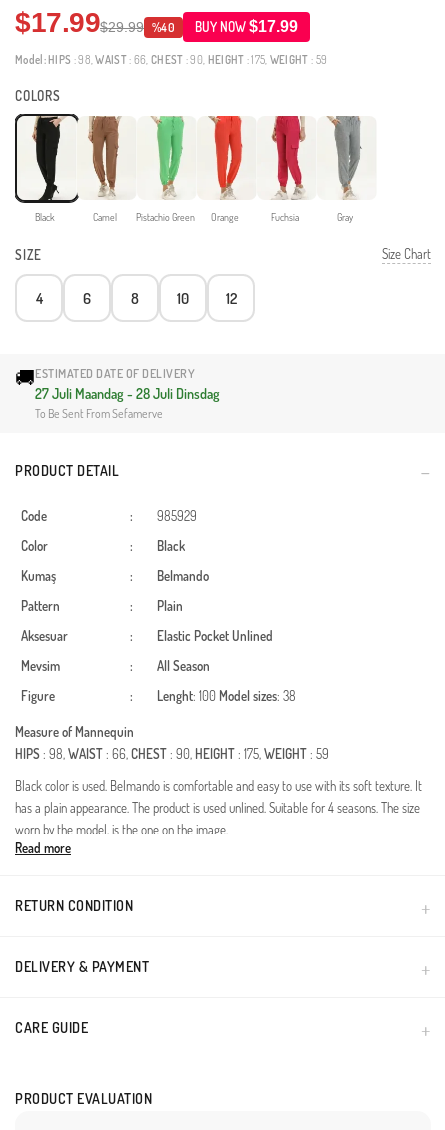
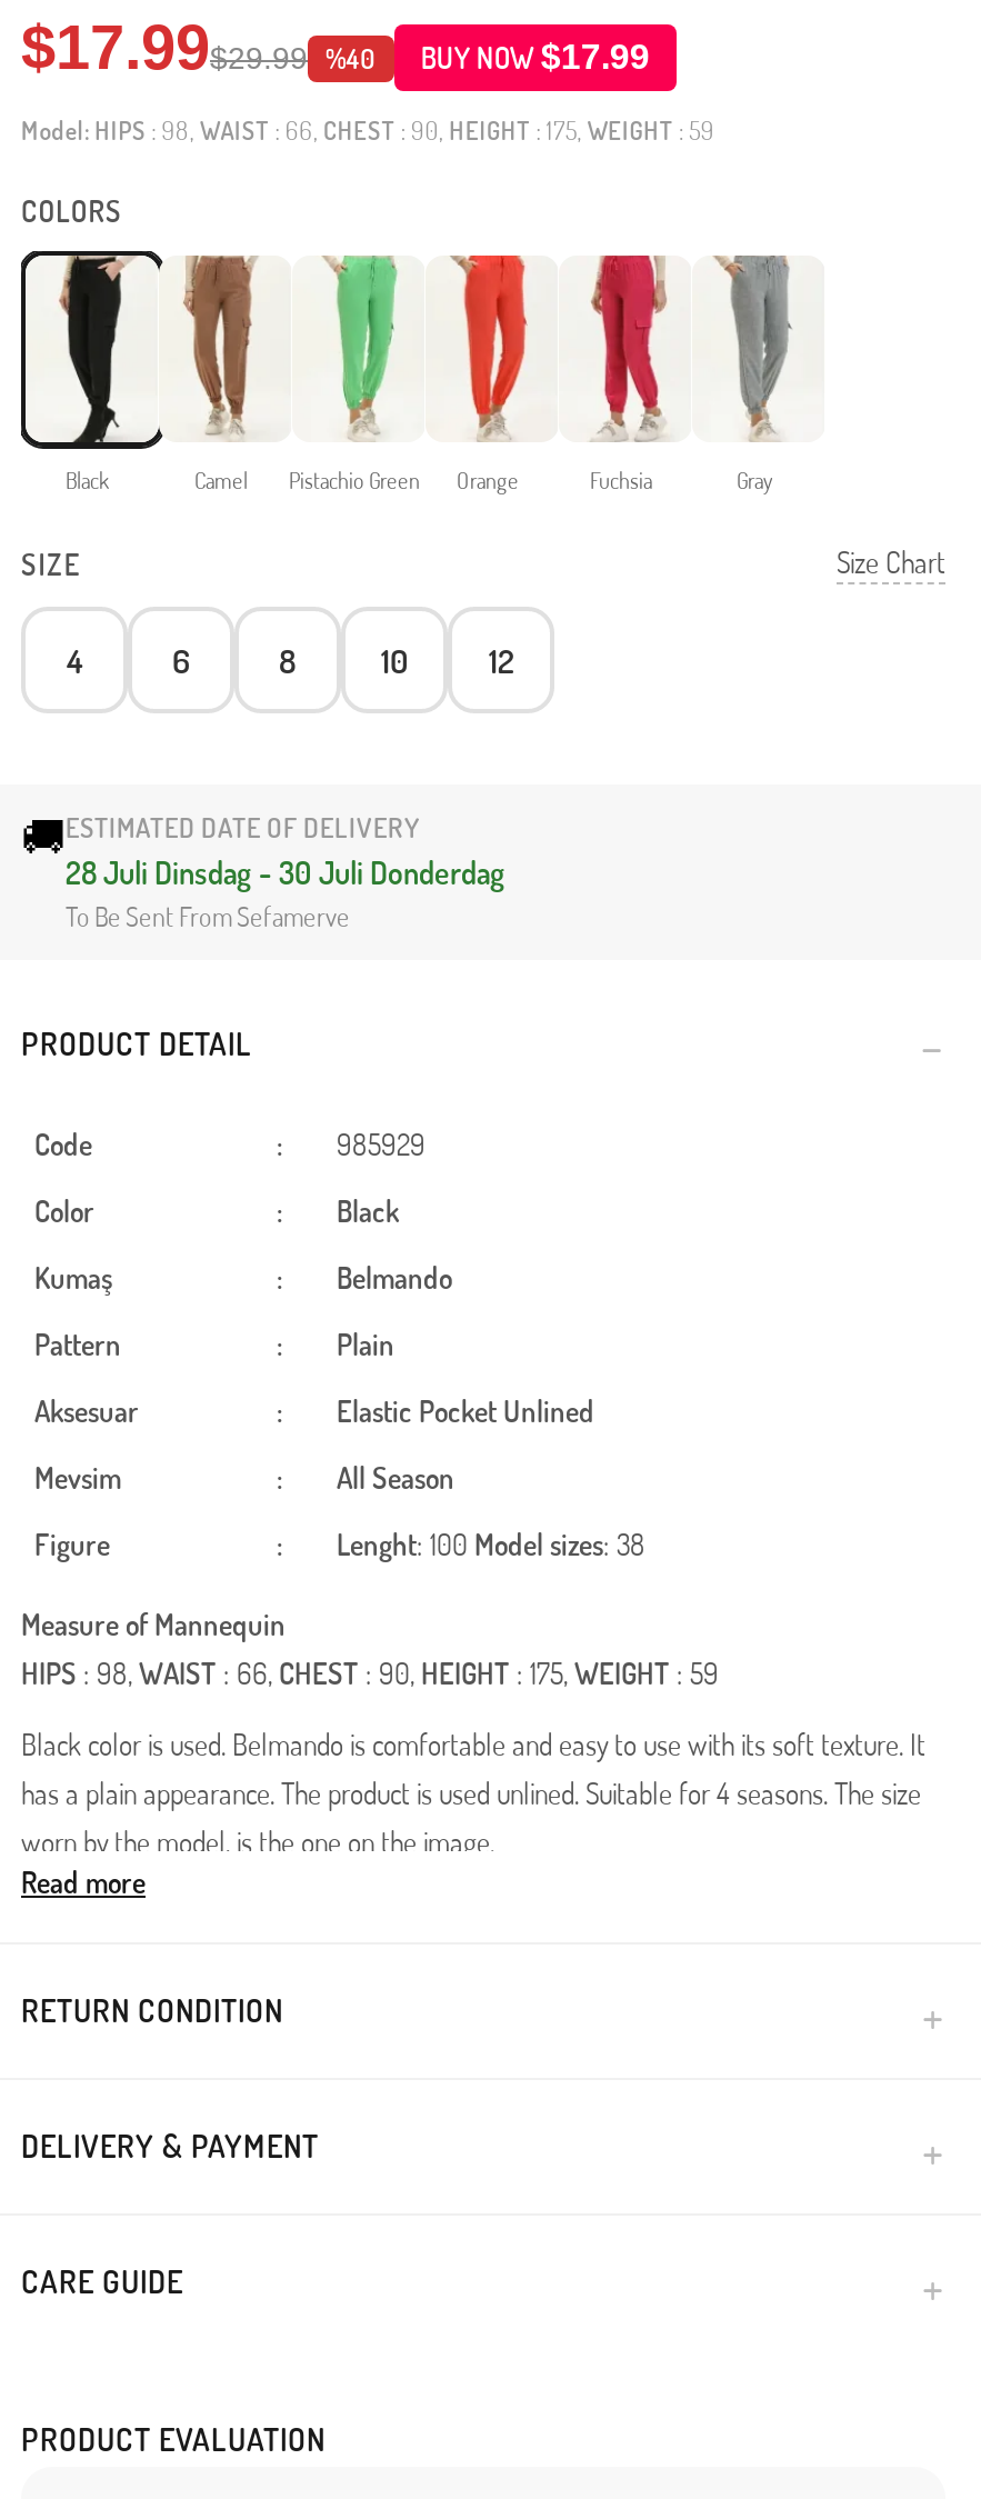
[35,385,220,402] 27 Juli Maandag - 28 Juli Dinsdag -> [66,854,505,892] 28 Juli Dinsdag - 30 Juli Donderdag

